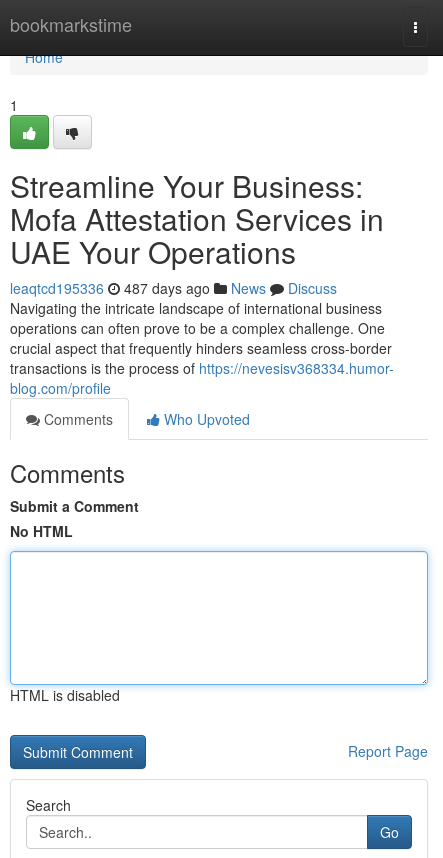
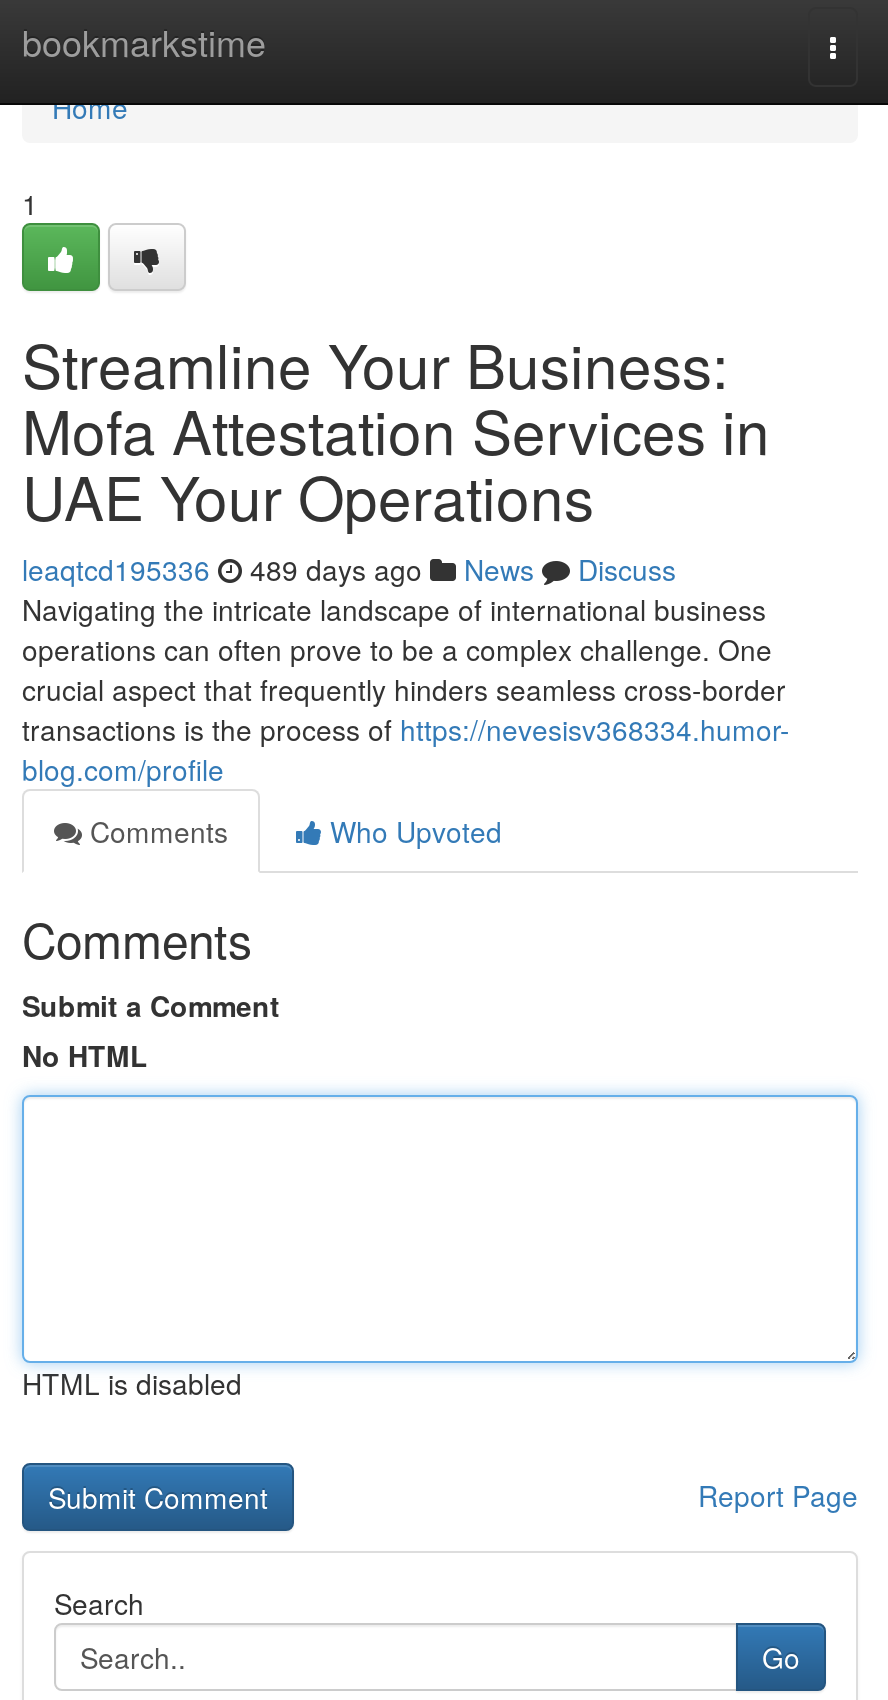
[10,278,337,298] leaqtcd195336 487 days ago News Discuss -> [22,549,676,589] leaqtcd195336 489 days ago News Discuss

